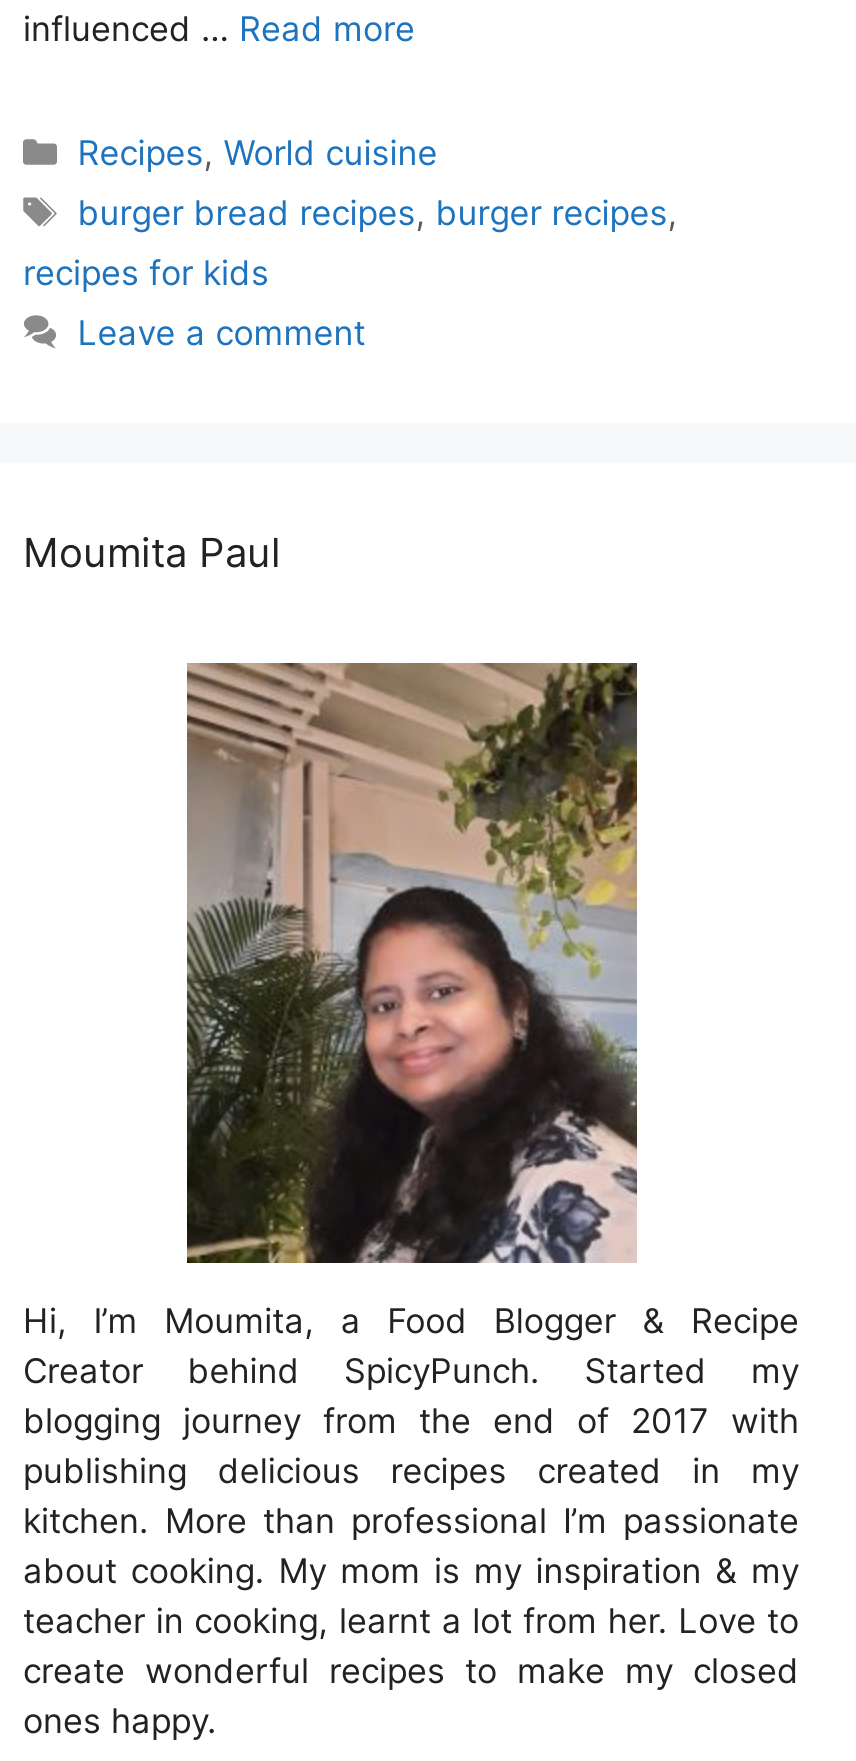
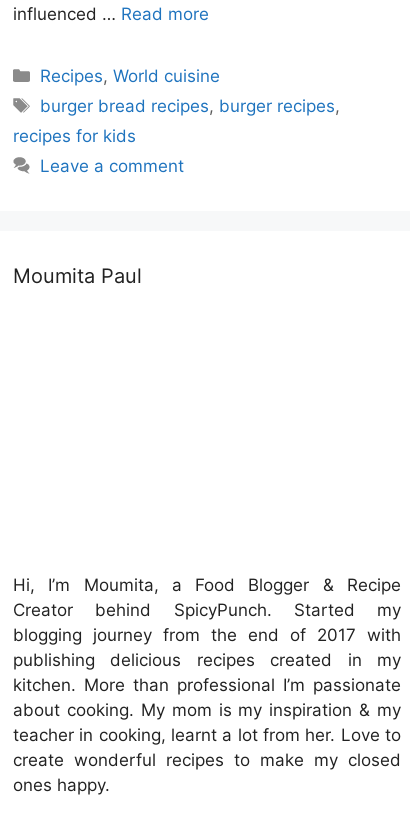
[185,660,639,1266] [image] -> none

